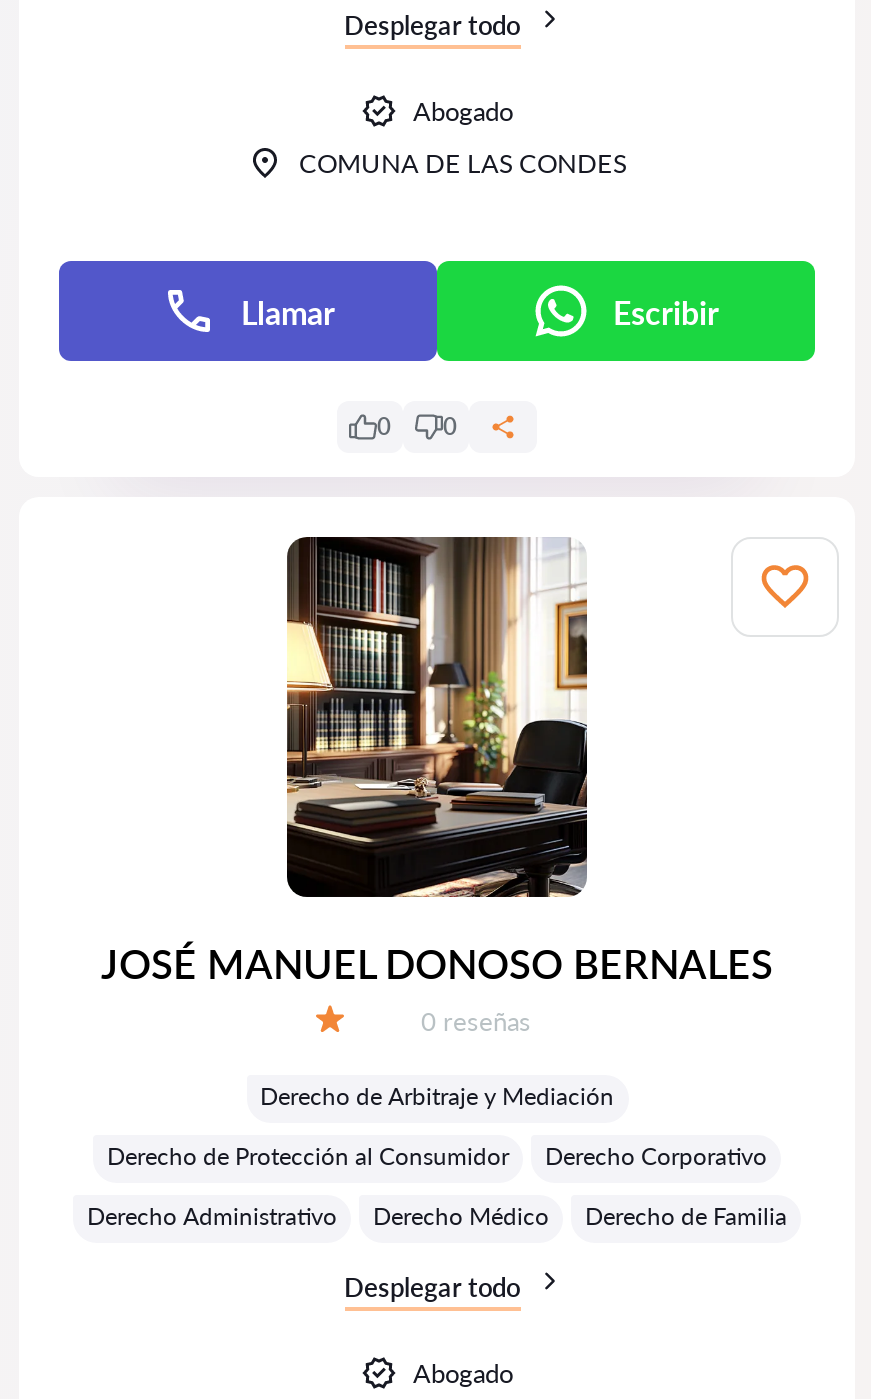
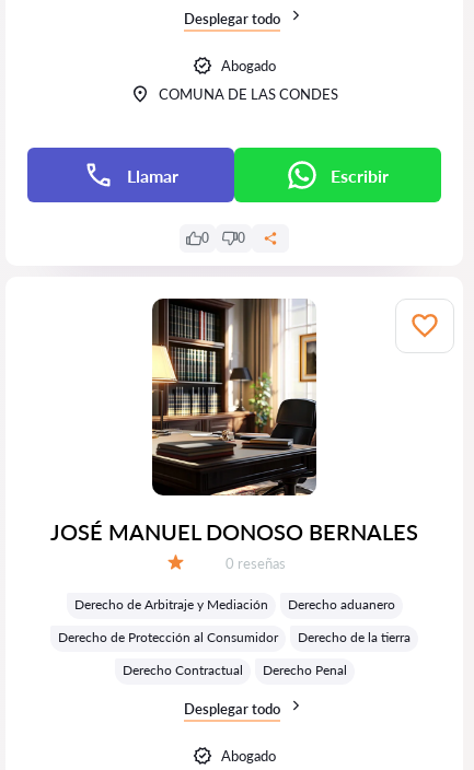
none -> [287,596,395,612] Derecho aduanero
[545,1141,767,1171] Derecho Corporativo -> [298,629,411,645] Derecho de la tierra
[87,1201,787,1231] Derecho Administrativo | Derecho Médico | Derecho de Familia -> [122,662,346,678] Derecho Contractual | Derecho Penal

